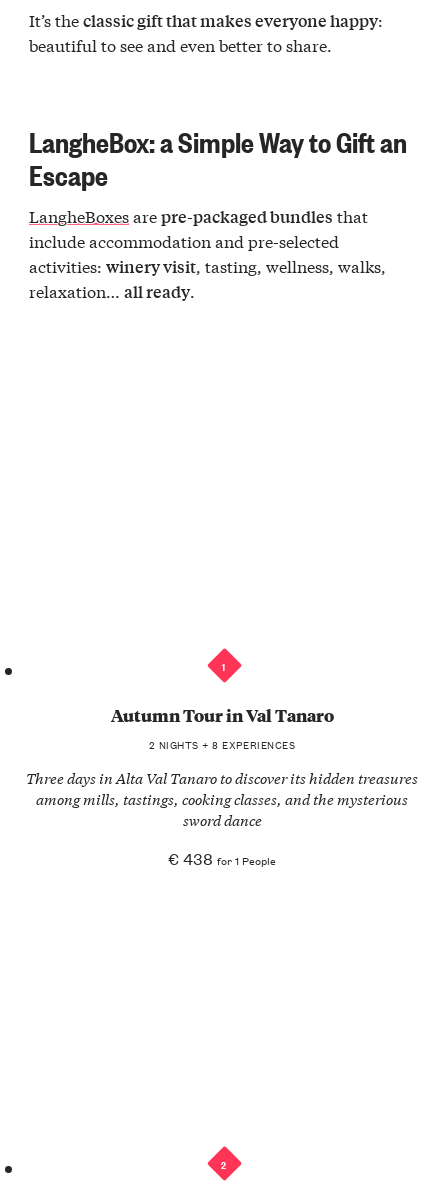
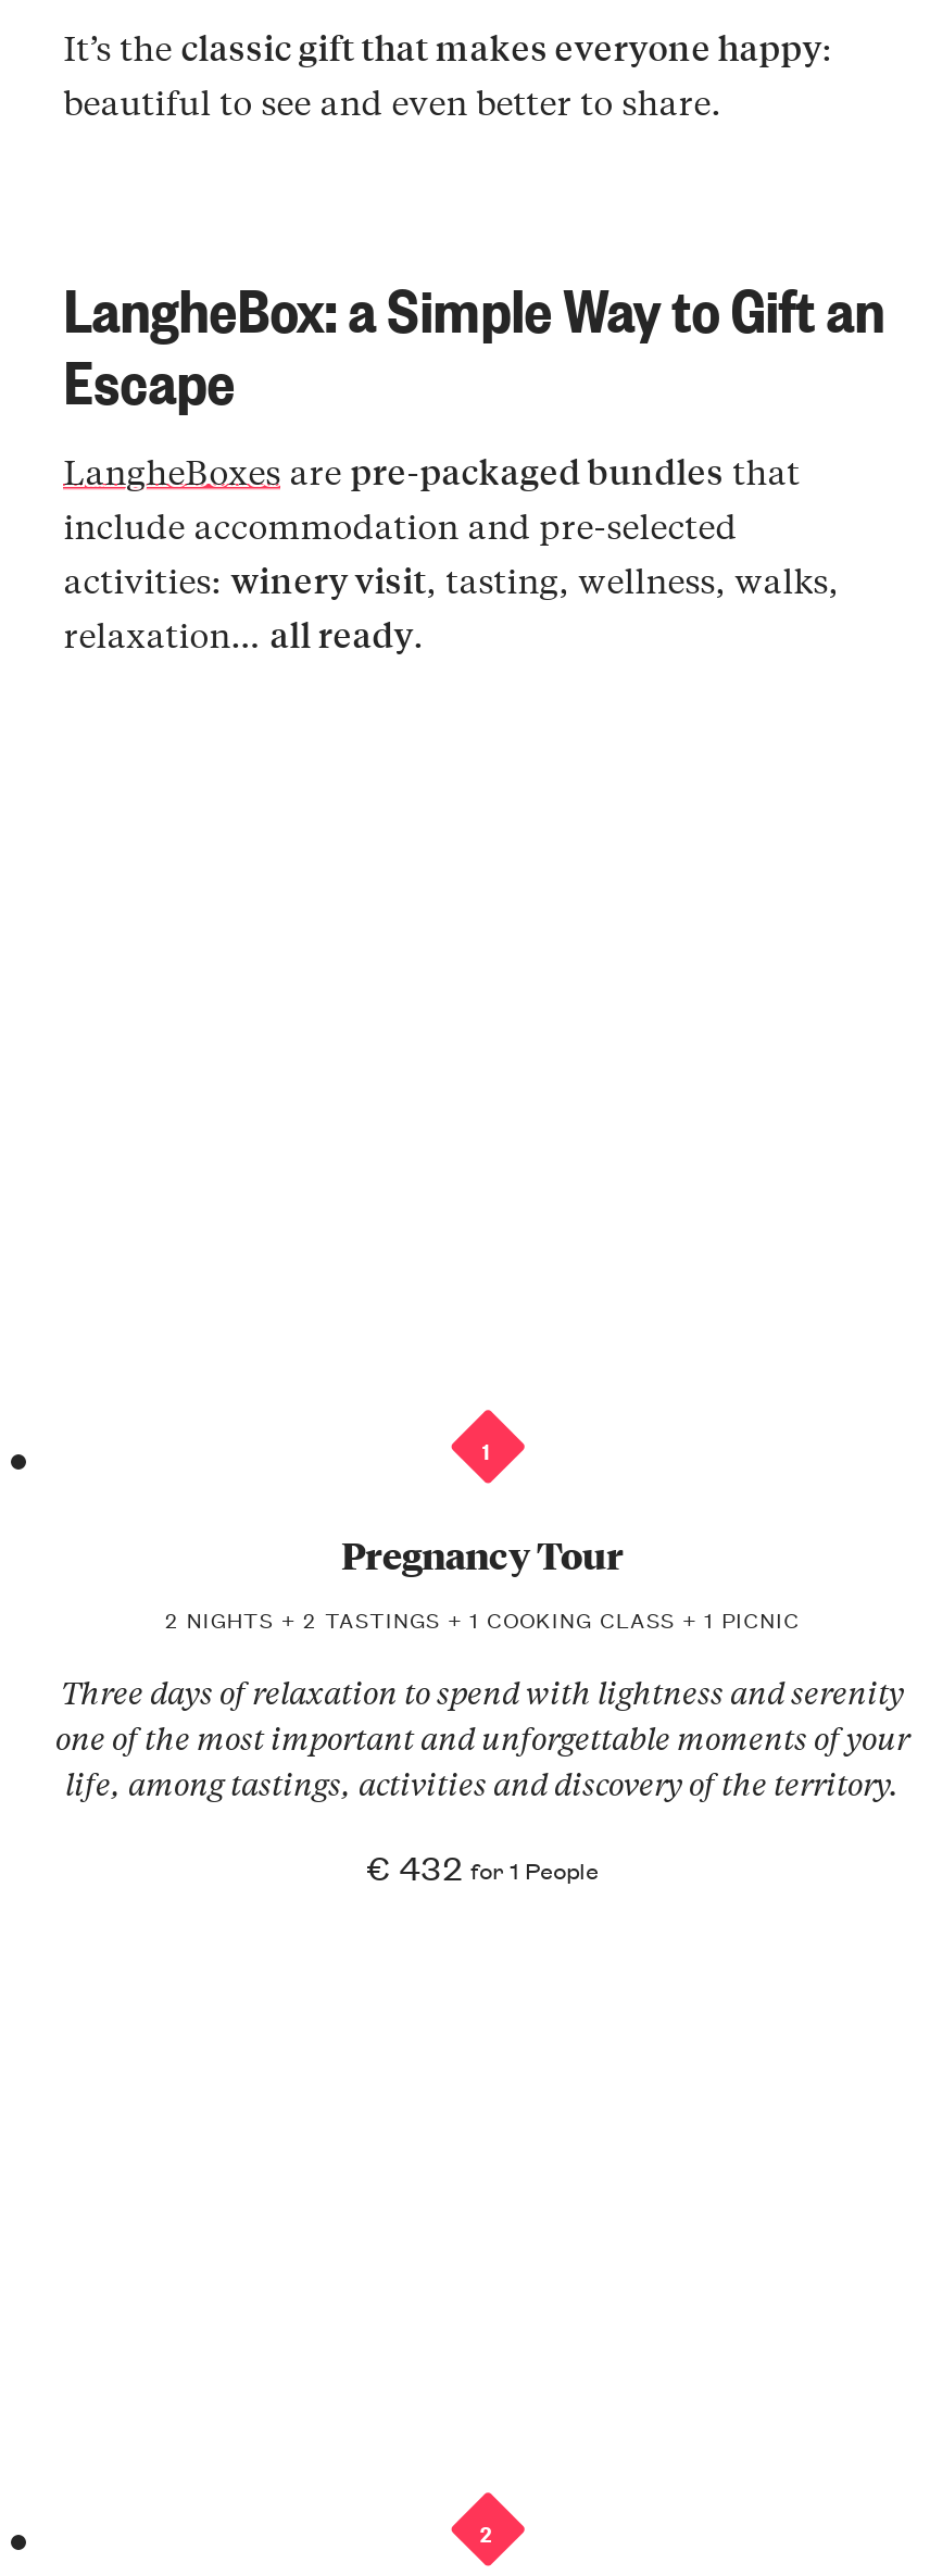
[110,703,333,753] Autumn Tour in Val Tanaro | 2 NIGHTS + 8 EXPERIENCES -> [165,1528,800,1637] Pregnancy Tour | 2 NIGHTS + 2 TASTINGS + 1 COOKING CLASS + 1 PICNIC
[26,767,418,830] Three days in Alta Val Tanaro to discover its hidden treasures | among mills, tastings, cooking classes, and the mysterious | sword dance -> [55,1668,909,1805] Three days of relaxation to spend with lightness and serenity | one of the most important and unforgettable moments of your | life, among tastings, activities and discovery of the territory.
[168,847,276,869] € 438 for 1 People -> [366,1841,599,1889] € 432 for 1 People

